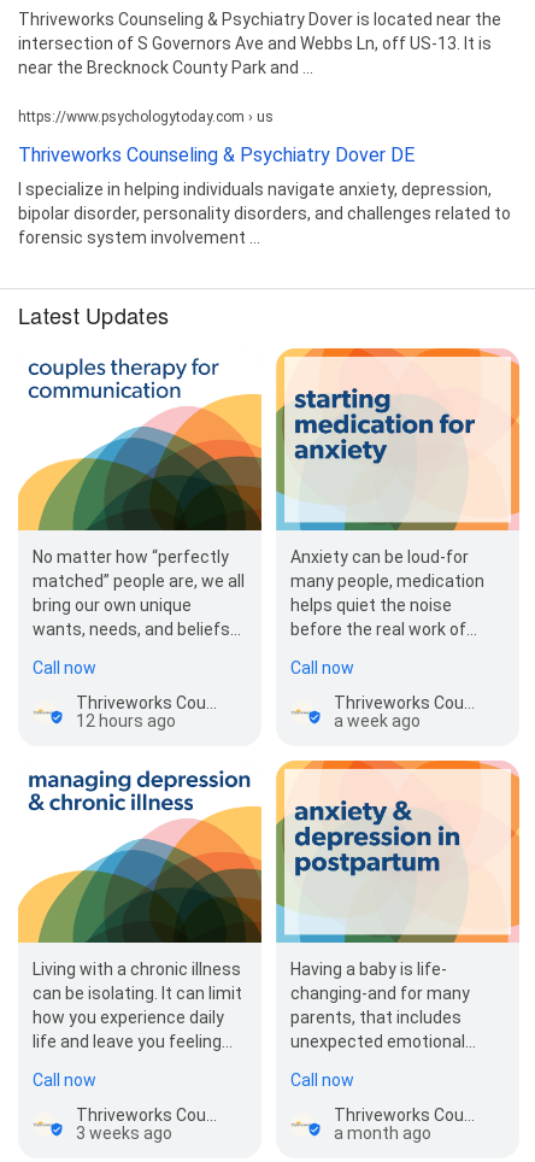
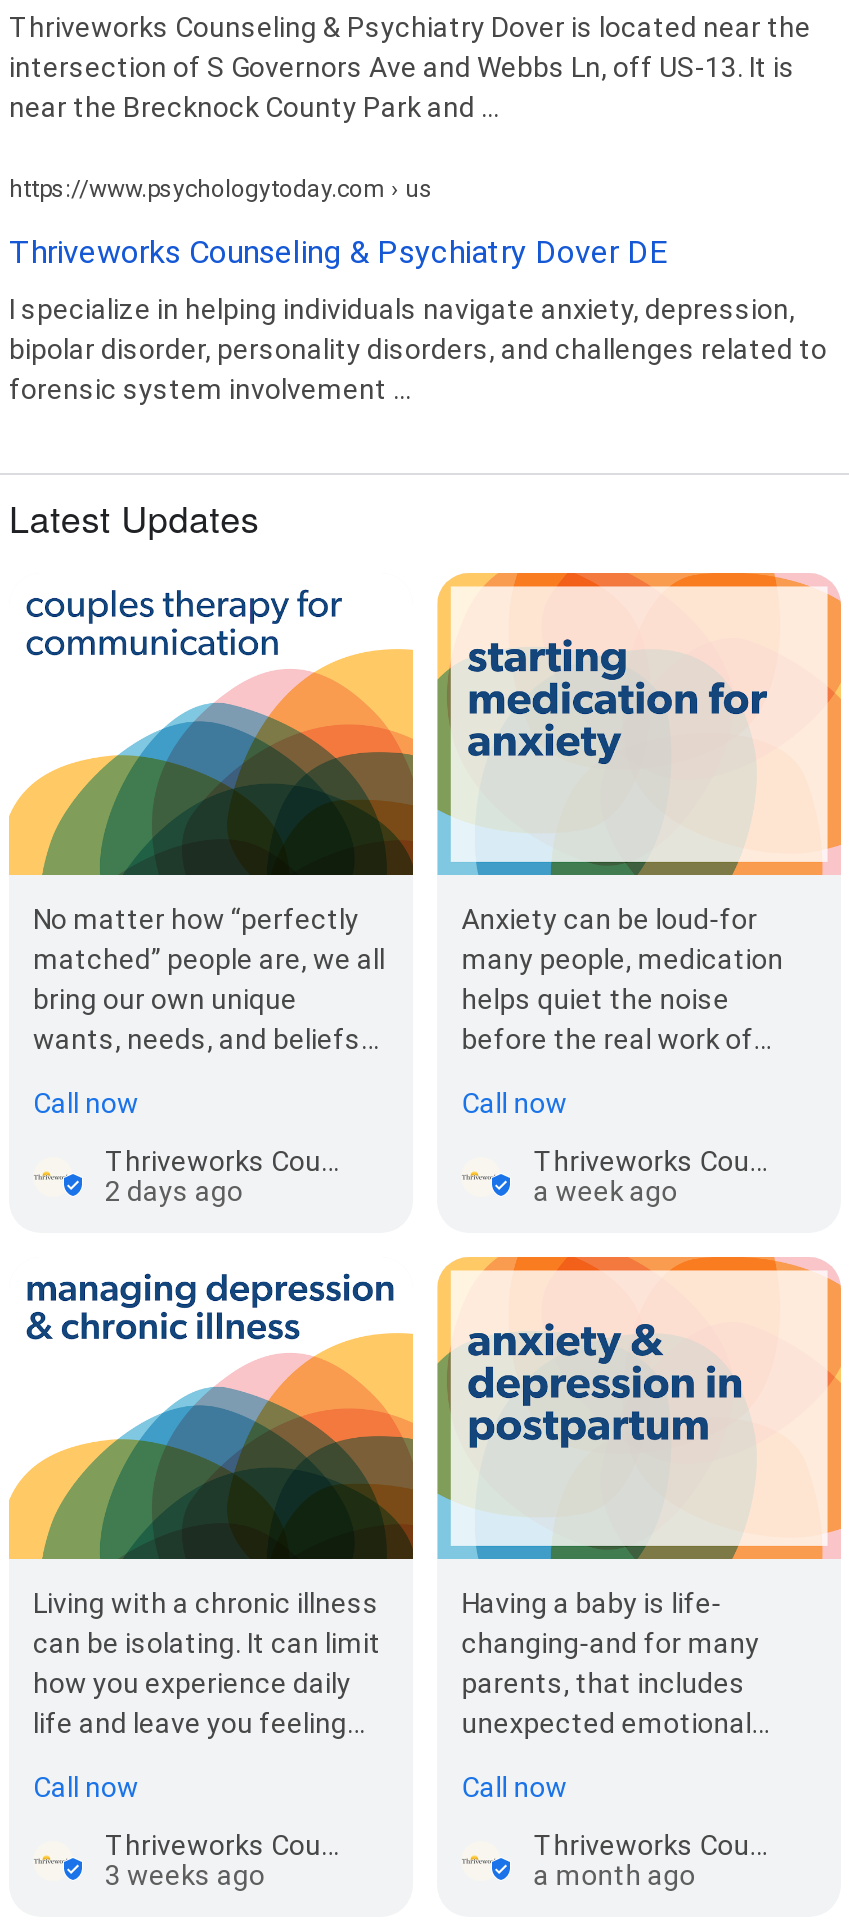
[76,711,176,730] 12 hours ago -> [105,1175,243,1207] 2 days ago

